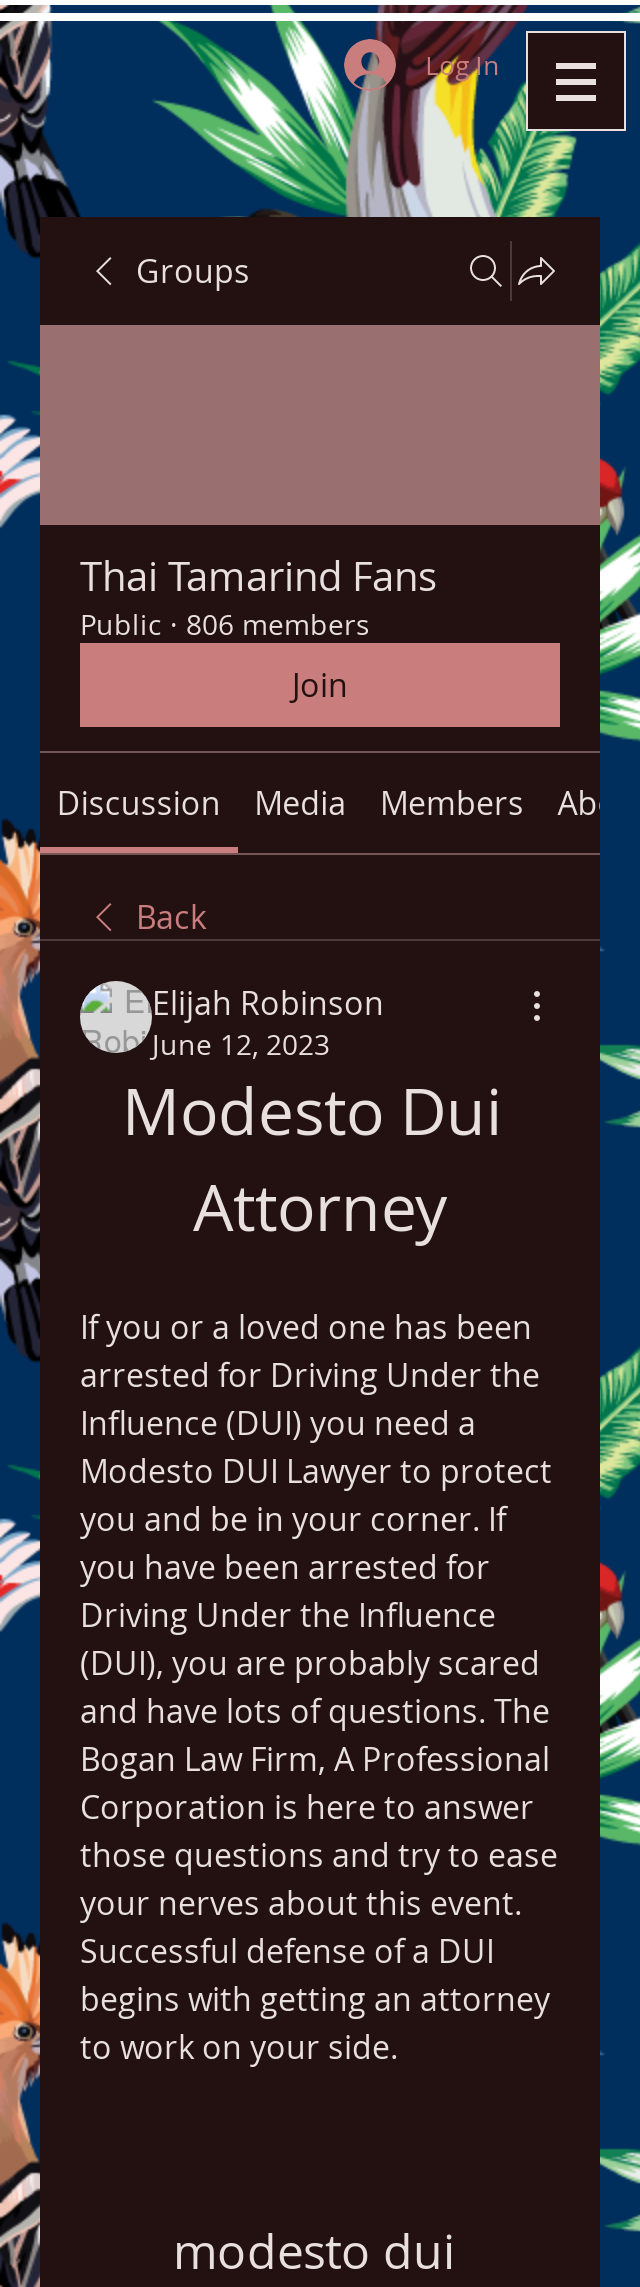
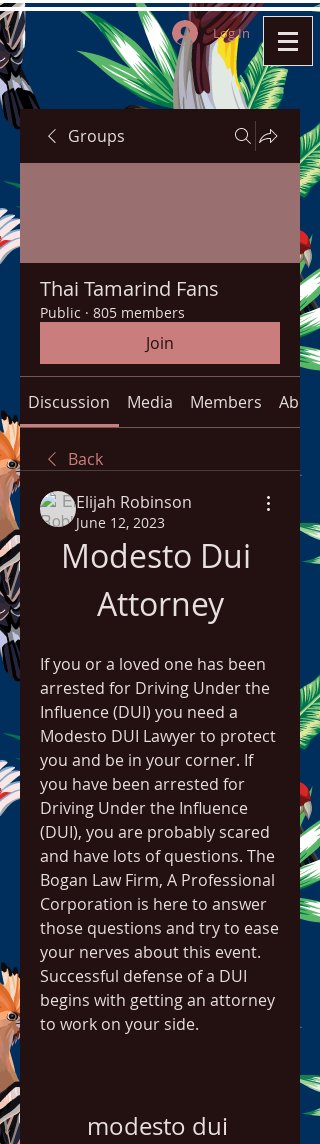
[80,605,370,643] Public · 806 members -> [40,303,185,322] Public · 805 members

